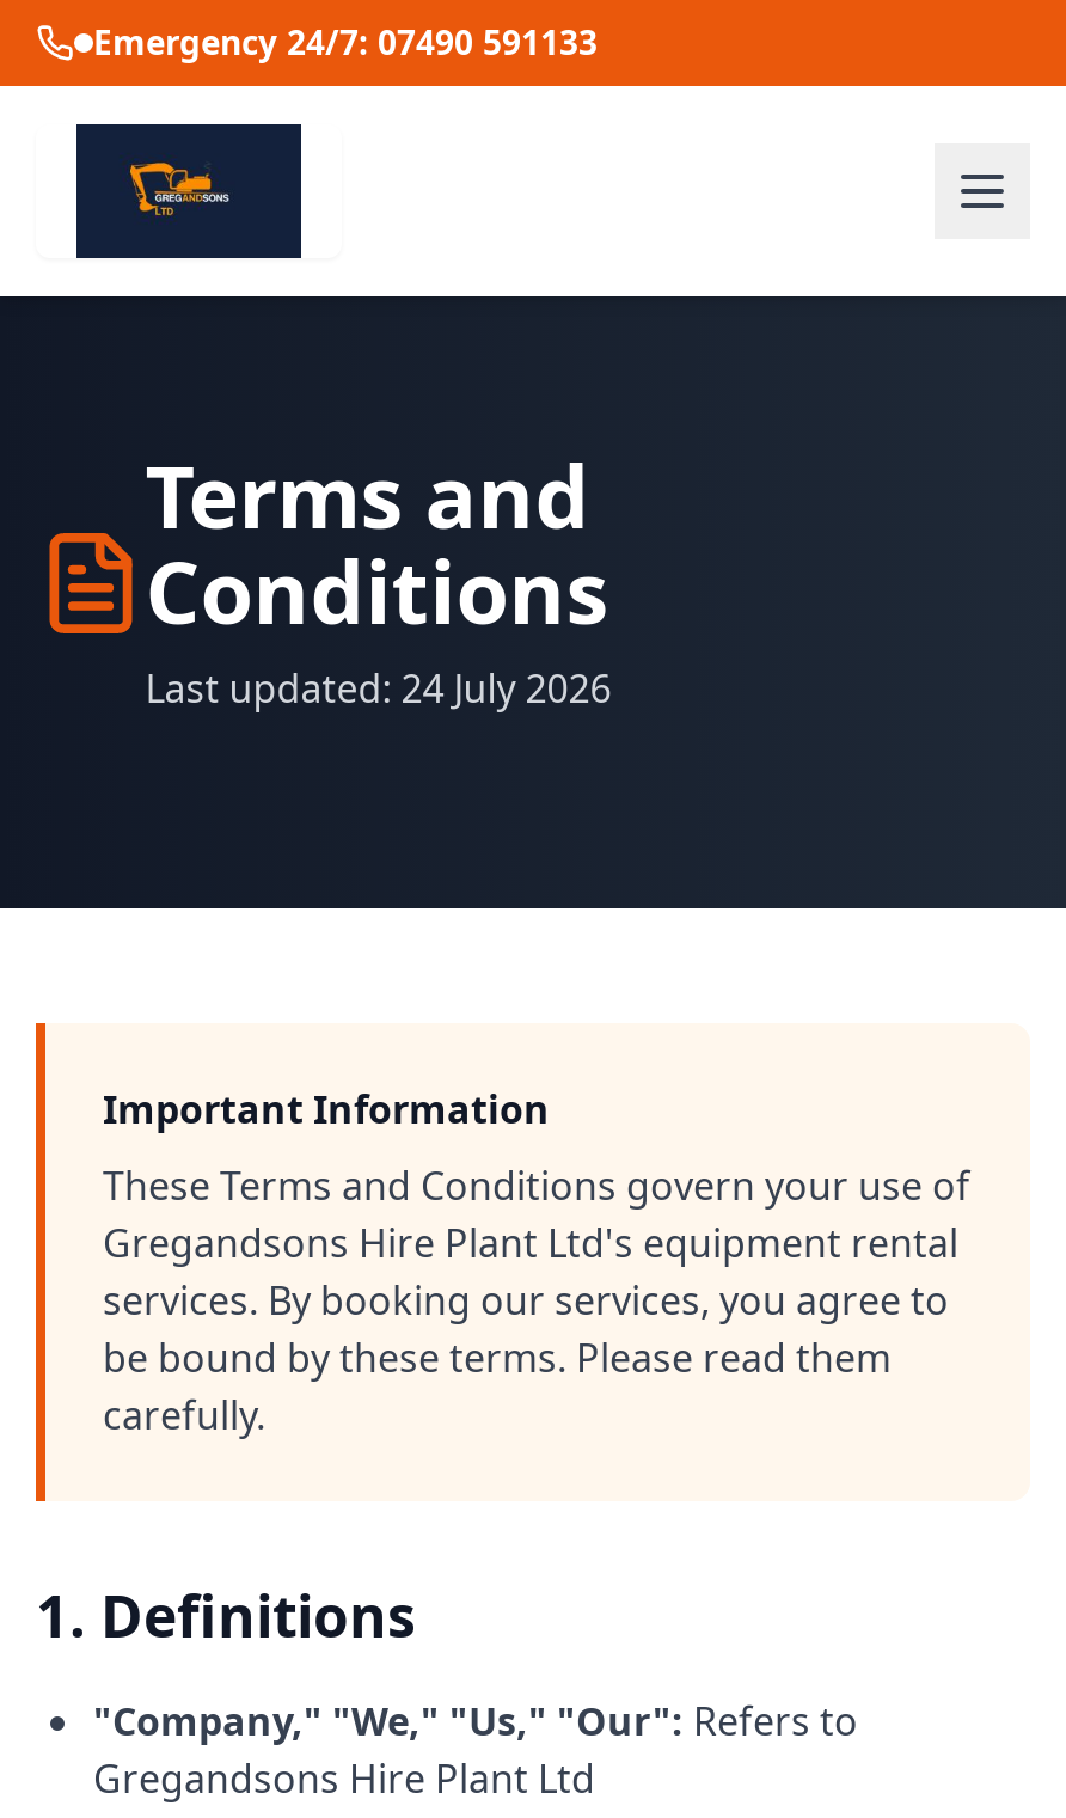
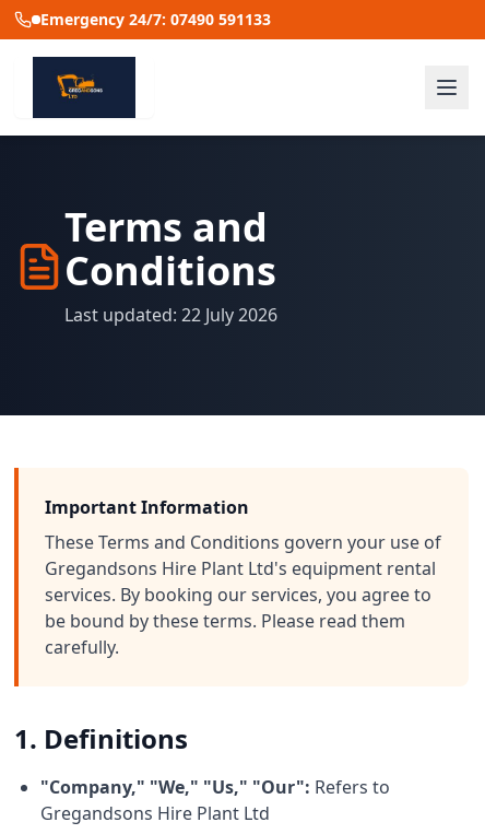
[145,662,611,715] Last updated: 24 July 2026 -> [64,303,277,327] Last updated: 22 July 2026

